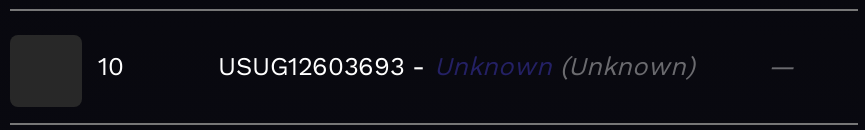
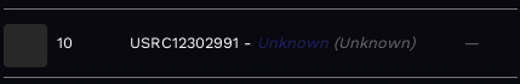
[218,52,404,82] USUG12603693 -> [130,34,239,52] USRC12302991

